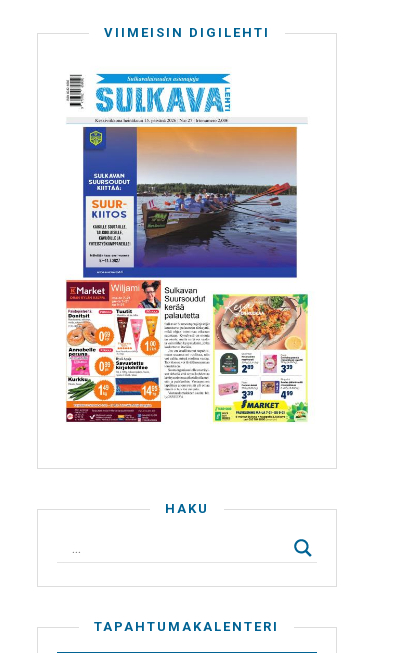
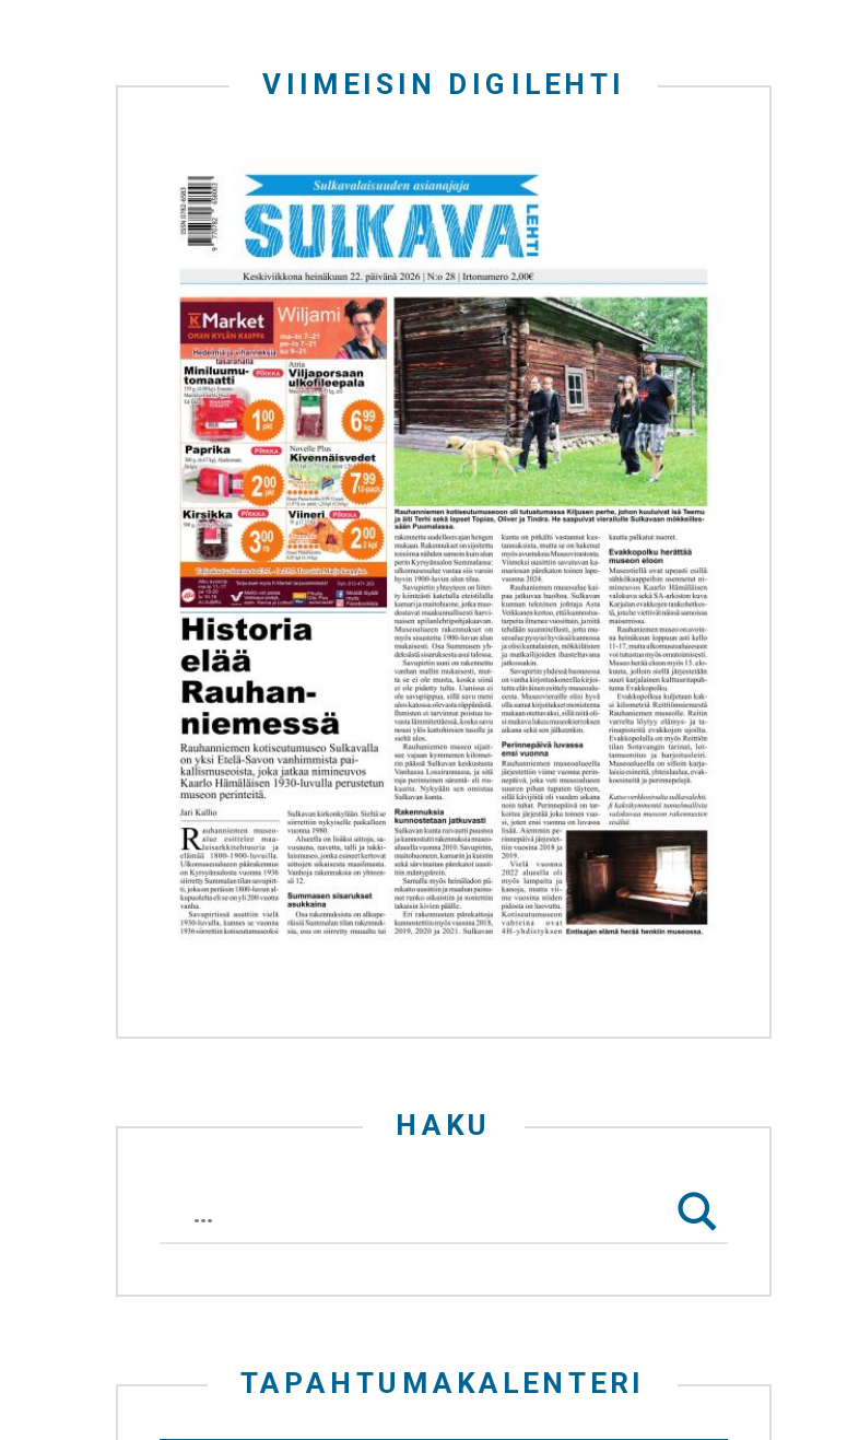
[65,121,309,423] [image] -> [177,291,710,936] [image]

